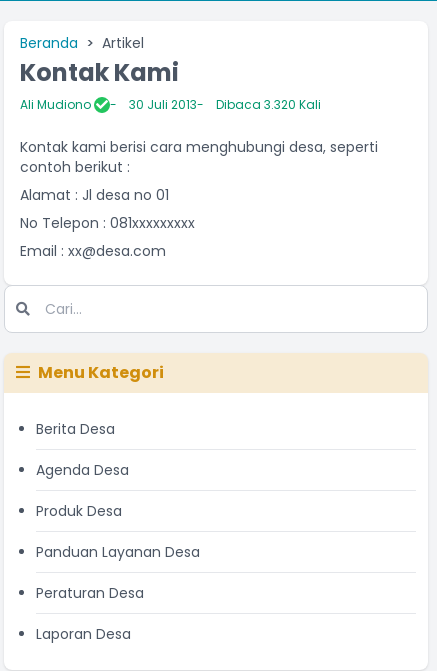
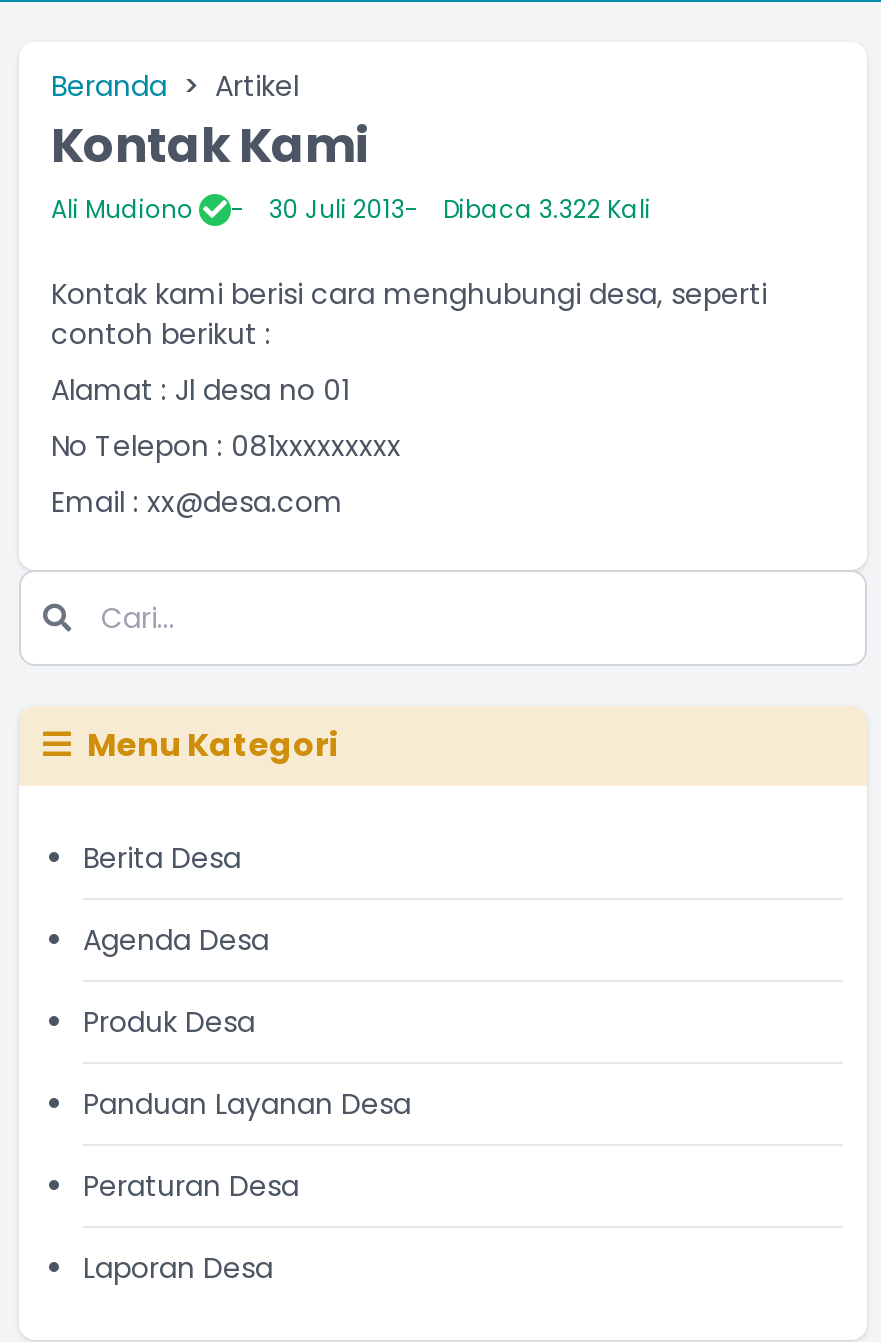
[129,96,321,113] 30 Juli 2013 Dibaca 3.320 Kali -> [269,192,651,226] 30 Juli 2013 Dibaca 3.322 Kali

